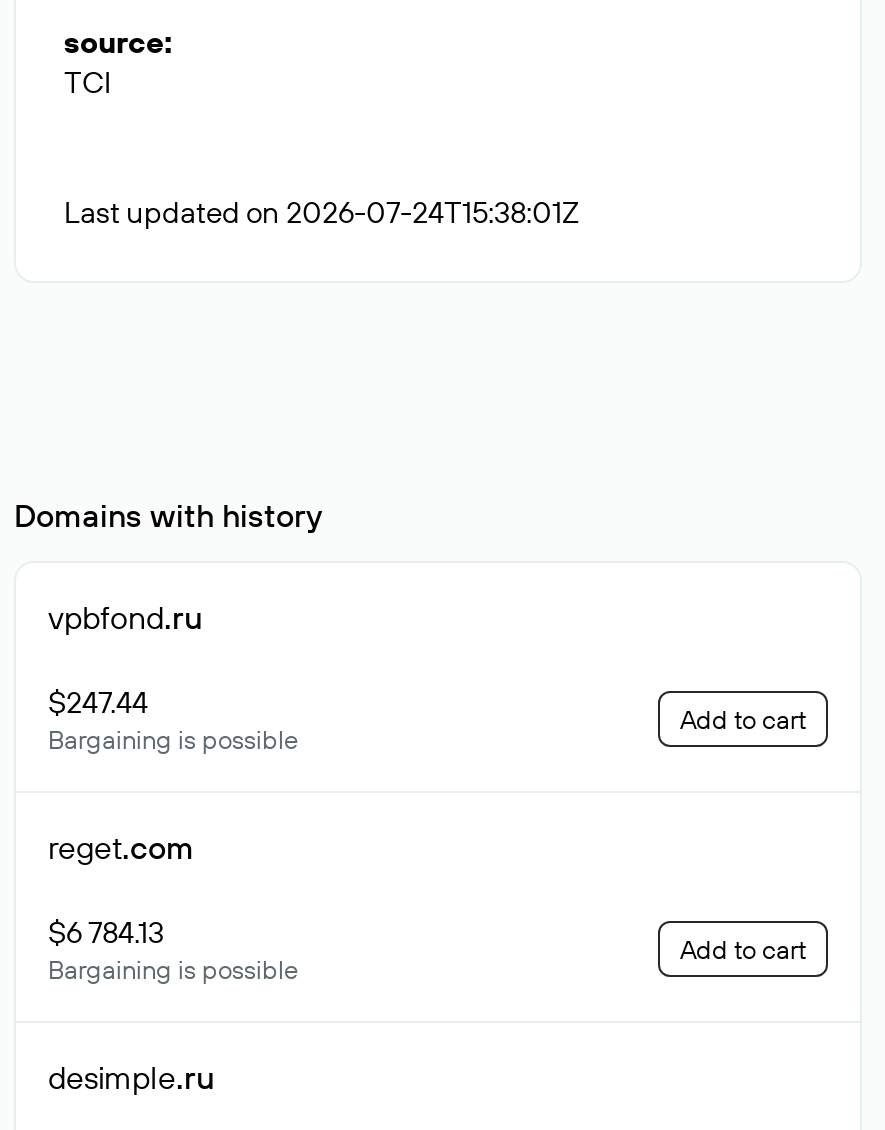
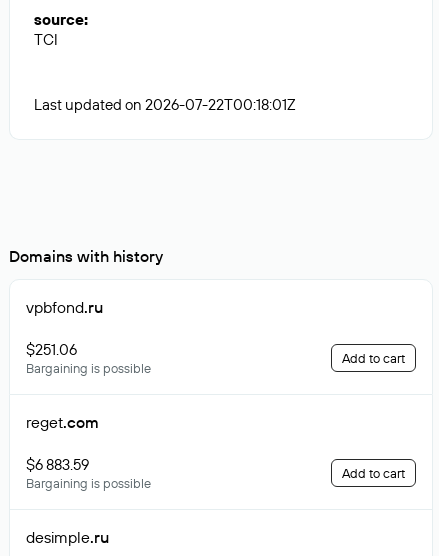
[64,193,580,231] Last updated on 2026-07-24T15:38:01Z -> [34,95,296,114] Last updated on 2026-07-22T00:18:01Z
[48,683,148,721] $247.44 -> [26,340,77,359] $251.06
[48,913,164,951] $6 784.13 -> [26,455,89,474] $6 883.59

